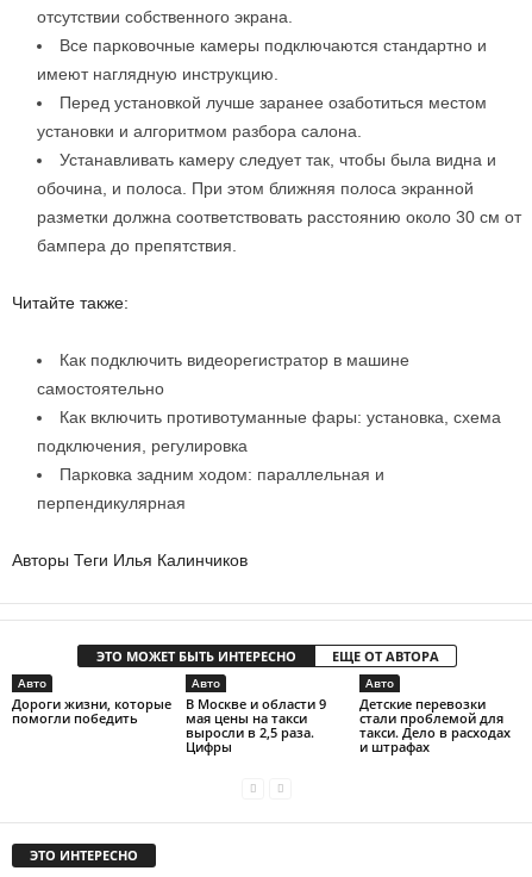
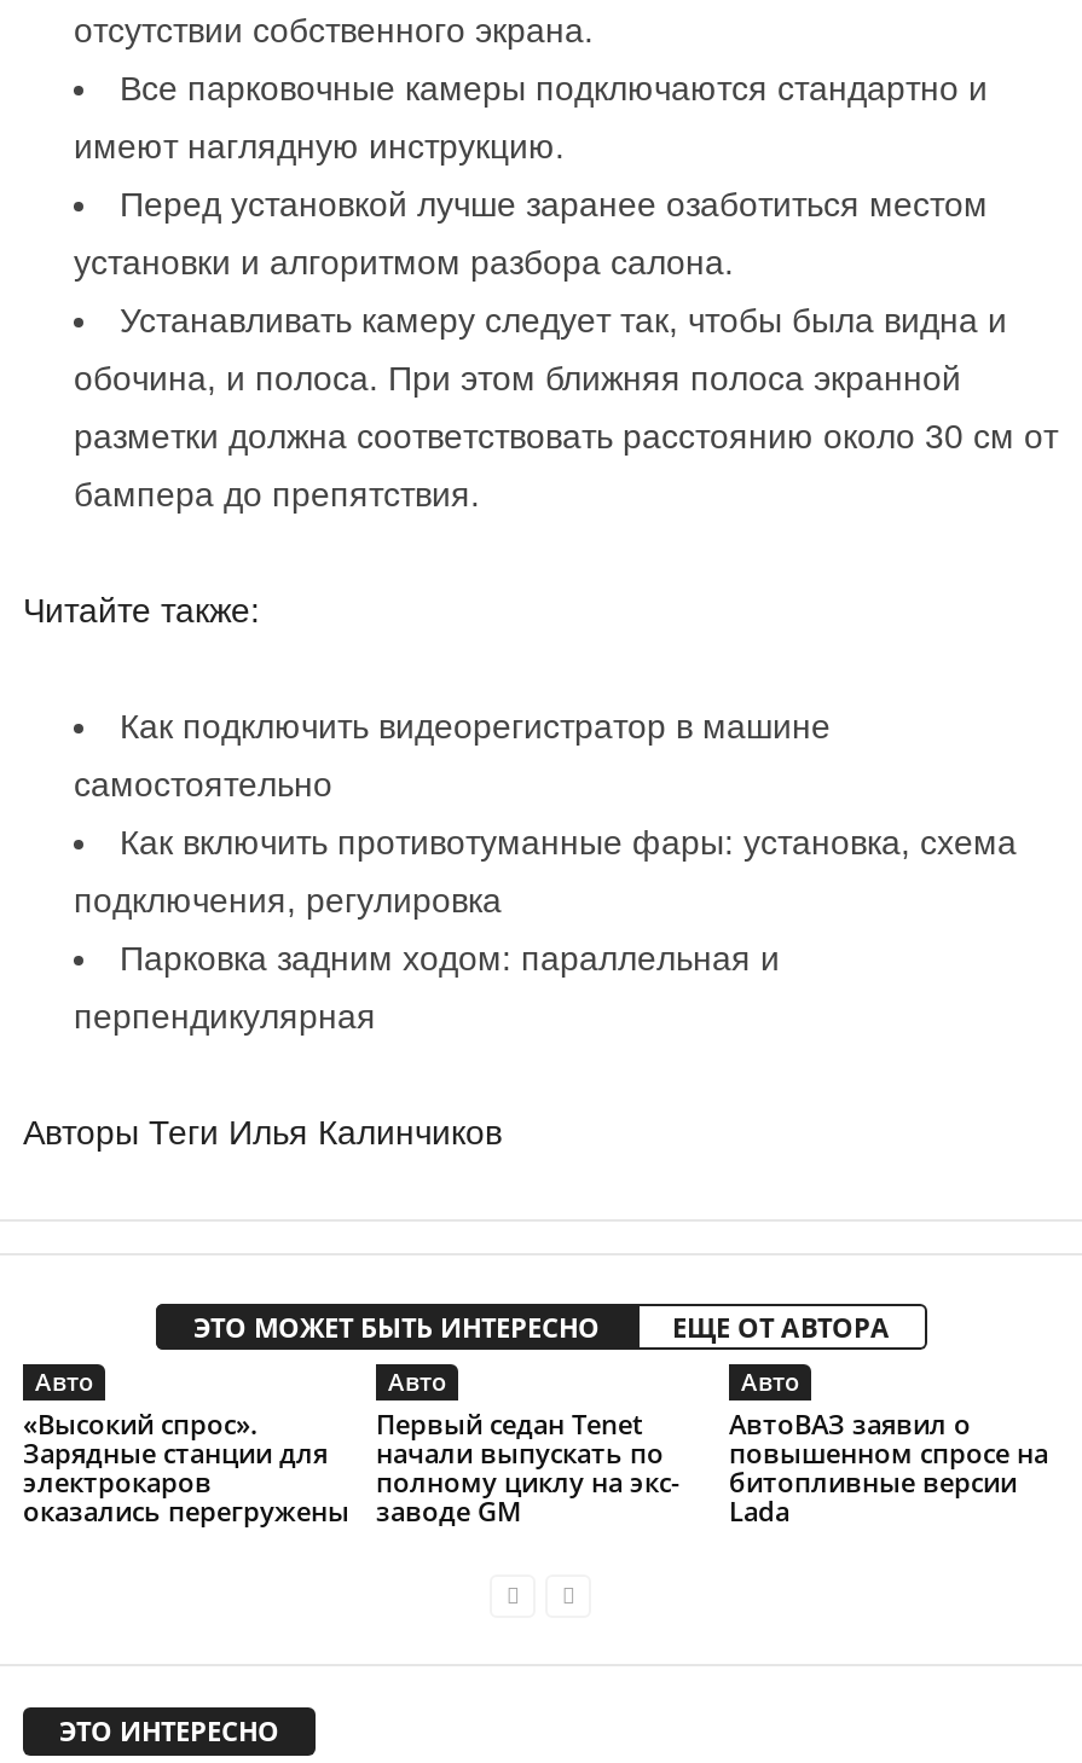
[12,695,171,727] Дороги жизни, которые | помогли победить -> [23,1405,349,1529] «Высокий спрос». | Зарядные станции для | электрокаров | оказались перегружены
[186,695,326,755] В Москве и области 9 | мая цены на такси | выросли в 2,5 раза. | Цифры -> [376,1405,681,1529] Первый седан Tenet | начали выпускать по | полному циклу на экс- | заводе GM
[359,695,511,755] Детские перевозки | стали проблемой для | такси. Дело в расходах | и штрафах -> [729,1405,1048,1529] АвтоВАЗ заявил о | повышенном спросе на | битопливные версии | Lada

